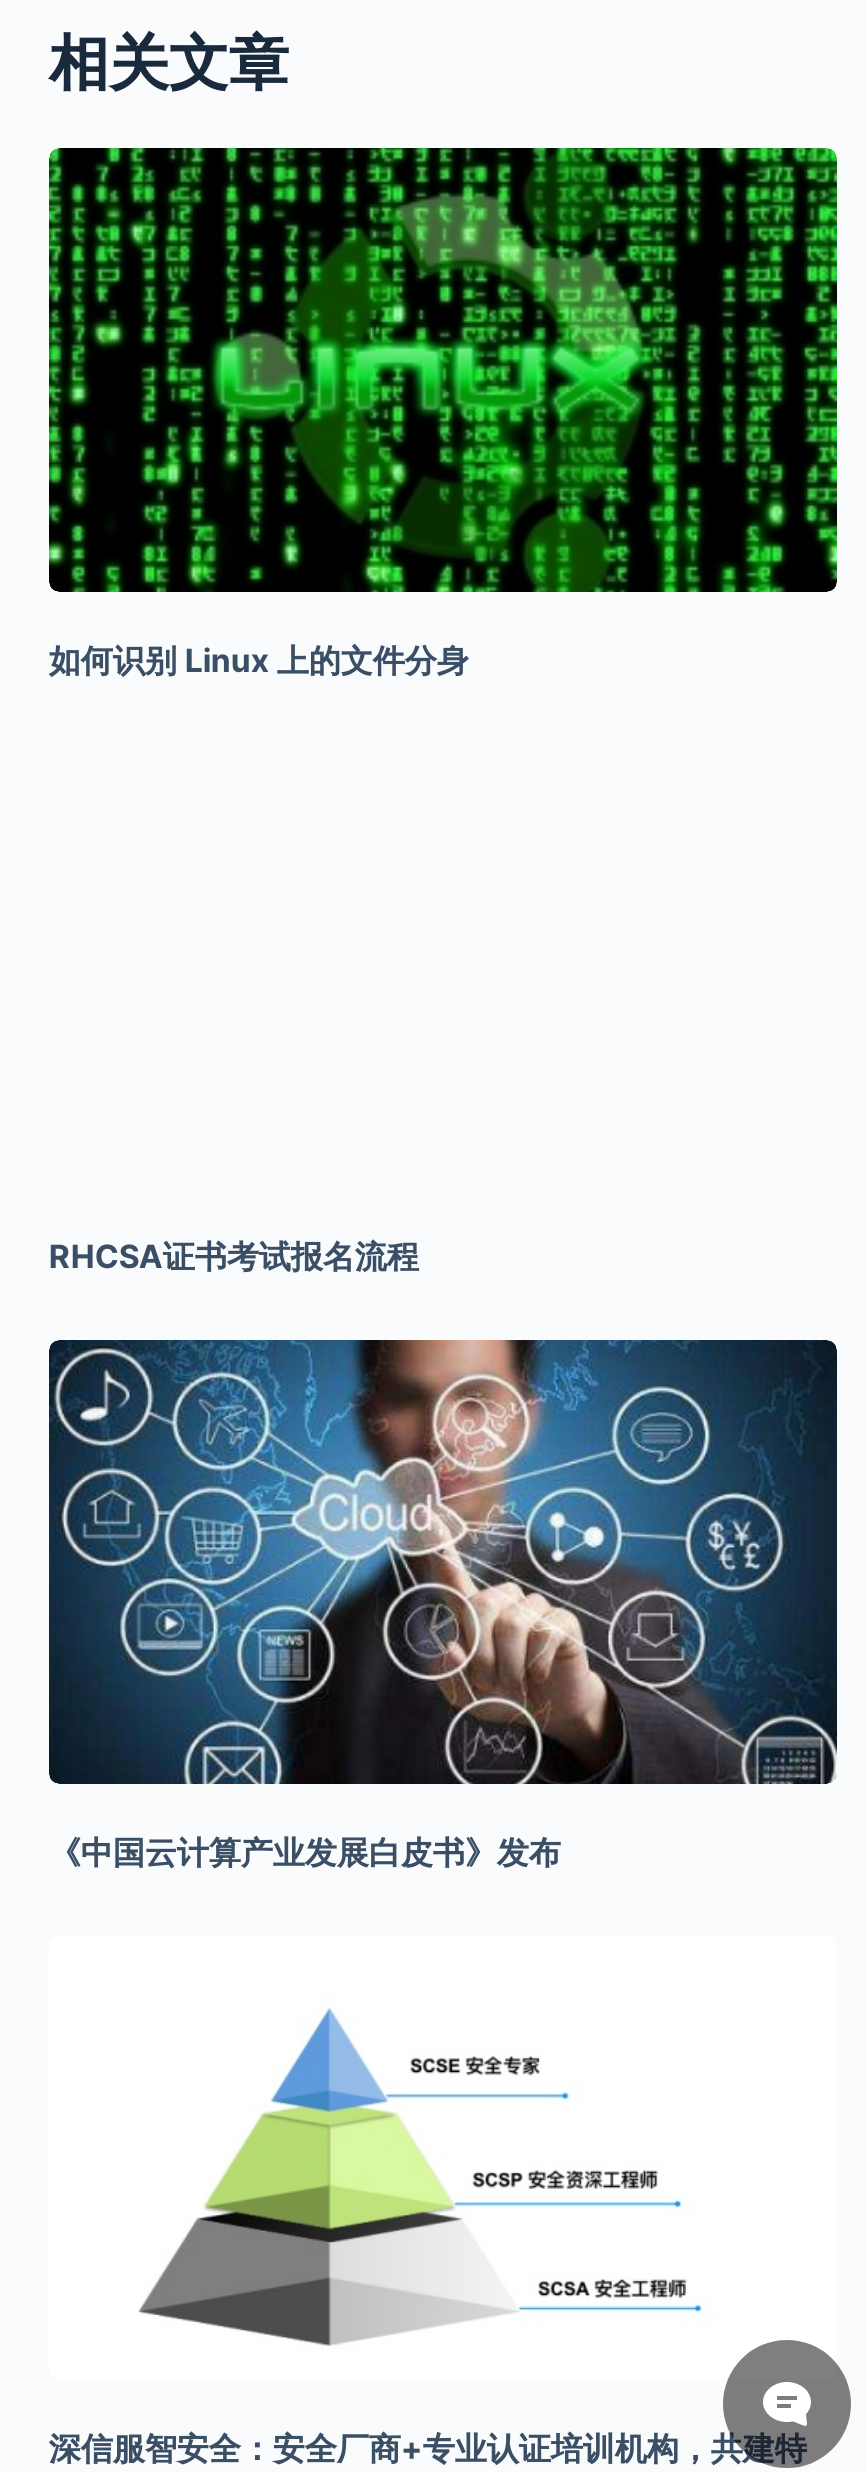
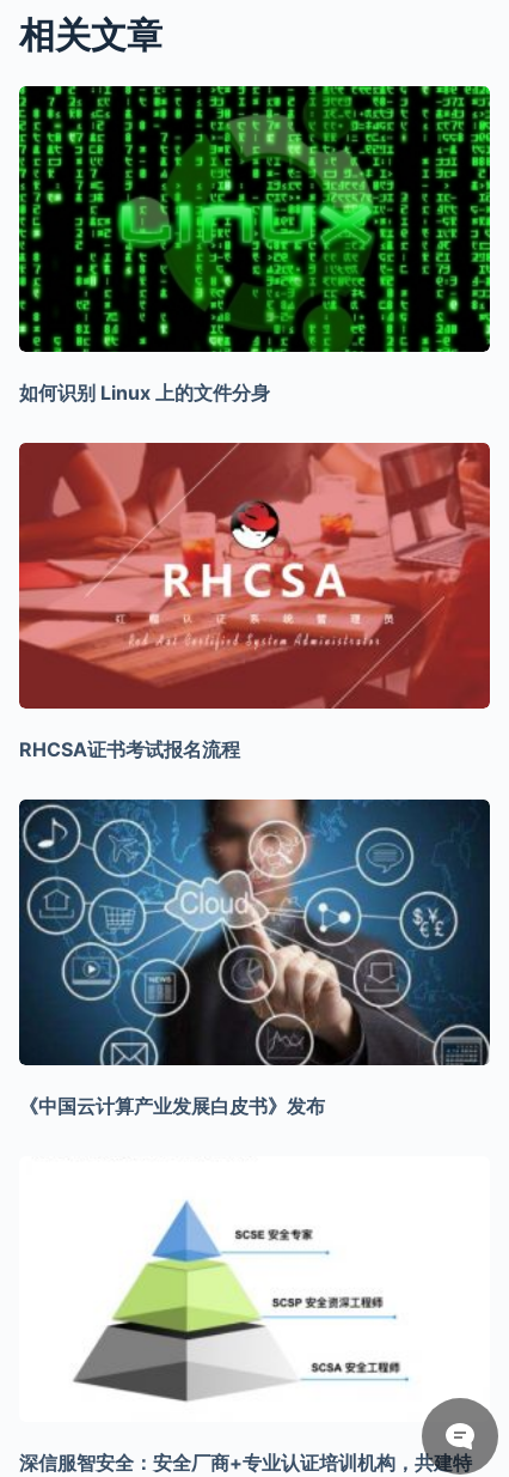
none -> [18,442,491,710] [image]

